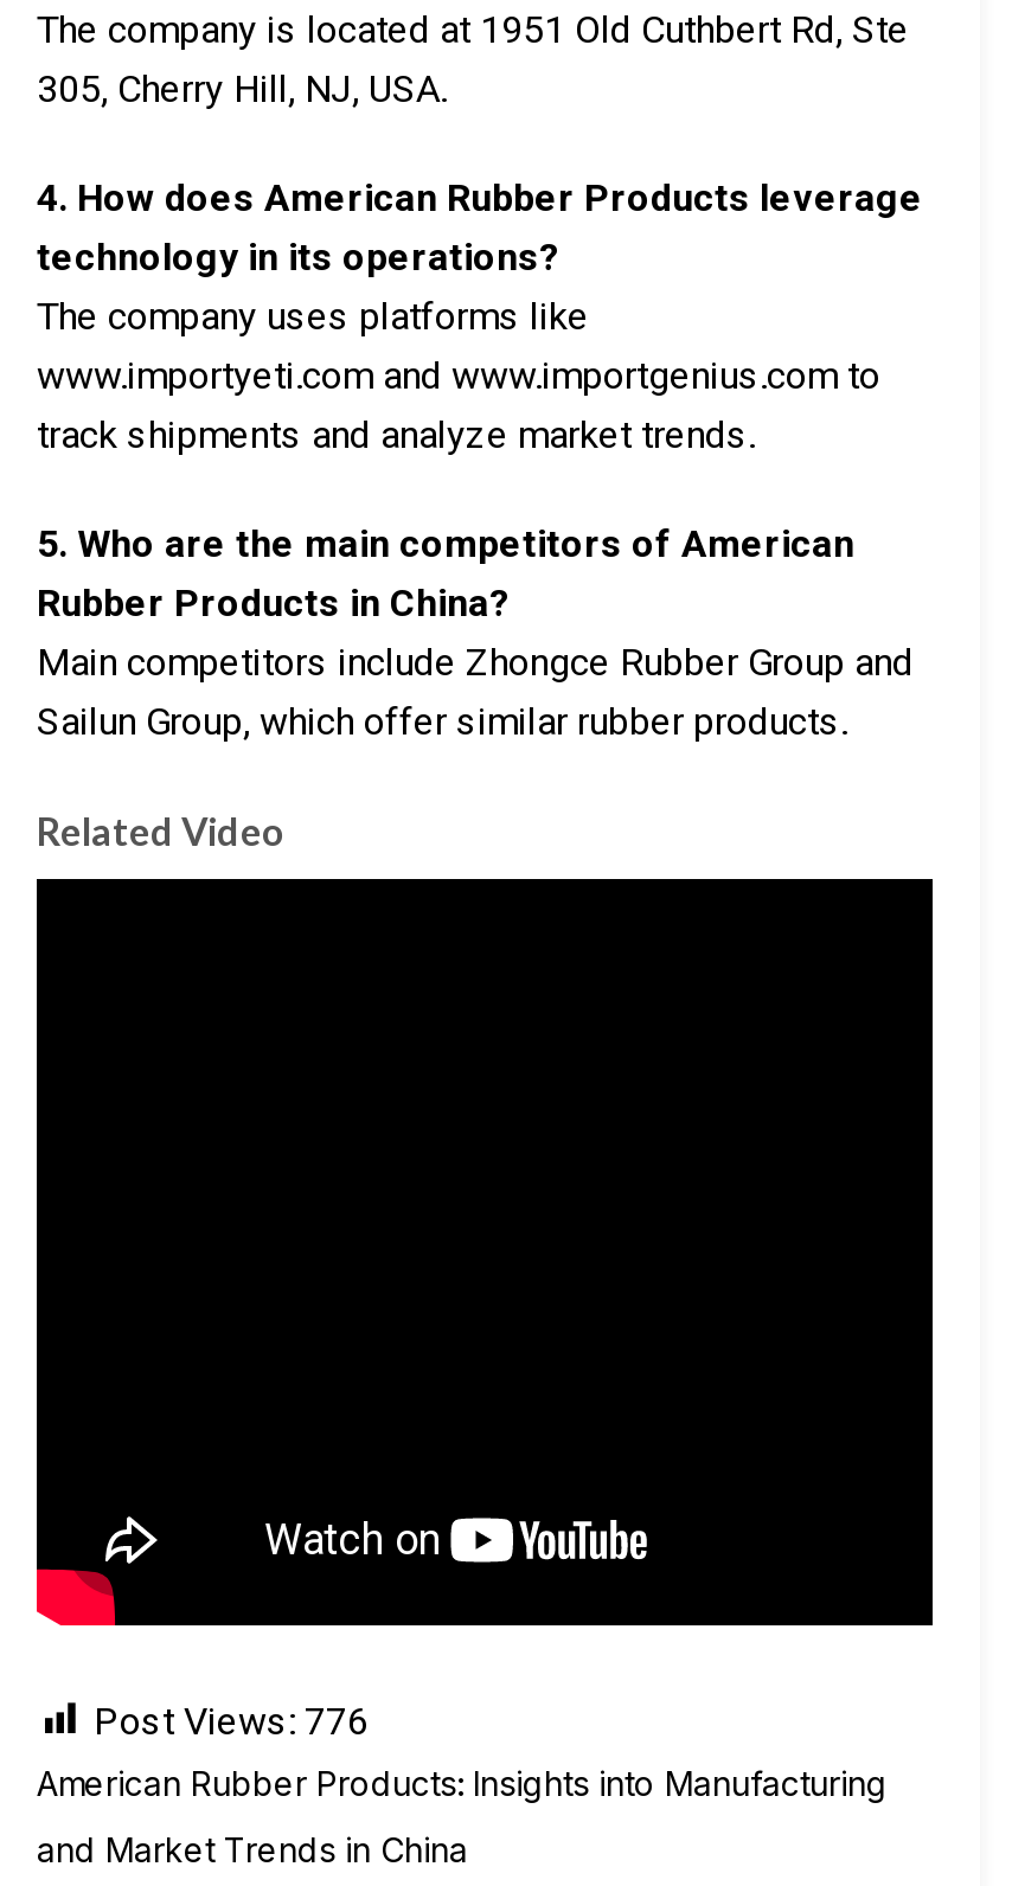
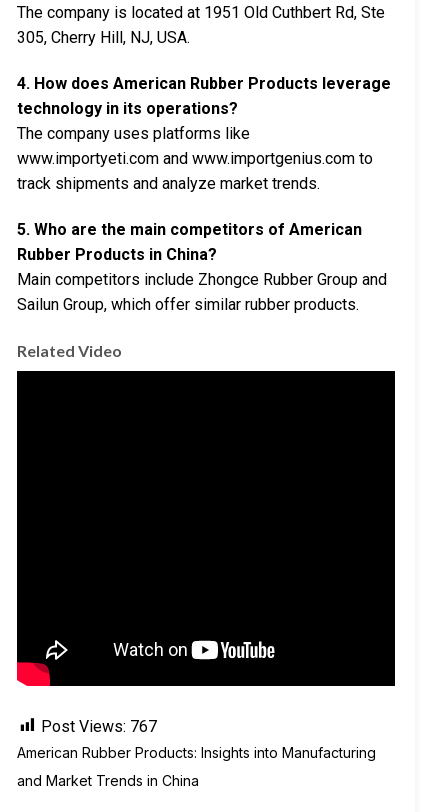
[94,1698,369,1743] Post Views: 776 -> [41,717,157,736] Post Views: 767

